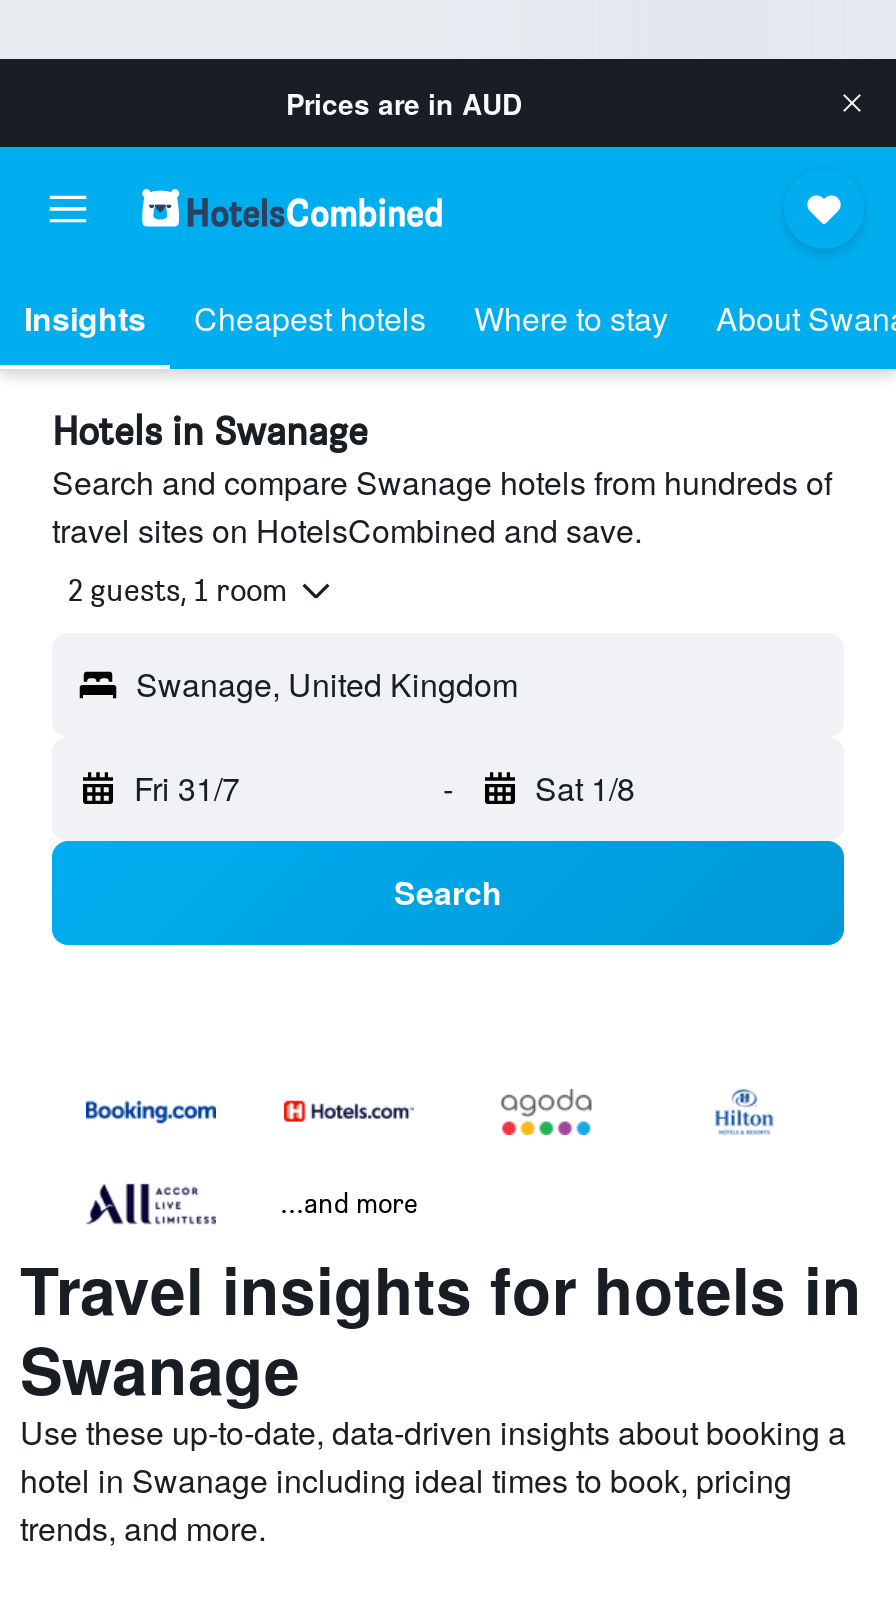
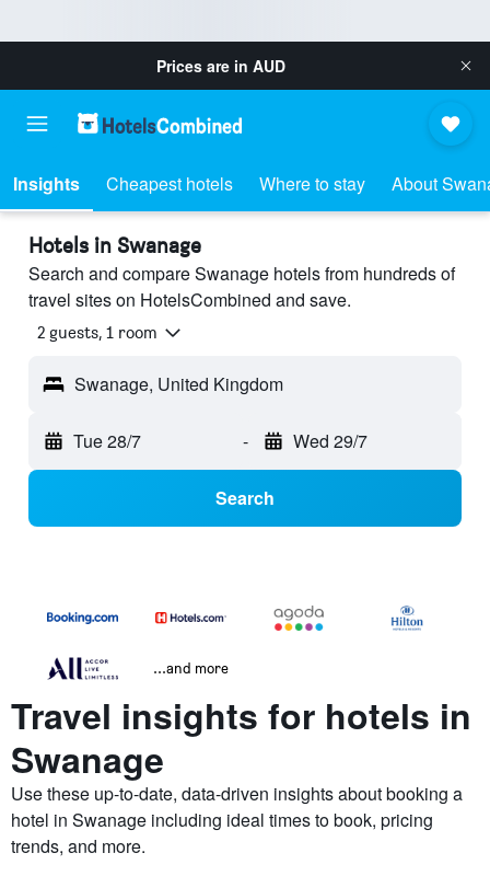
[134,765,240,811] Fri 31/7 -> [73,428,141,454] Tue 28/7
[535,765,635,811] Sat 1/8 -> [293,428,367,454] Wed 29/7

